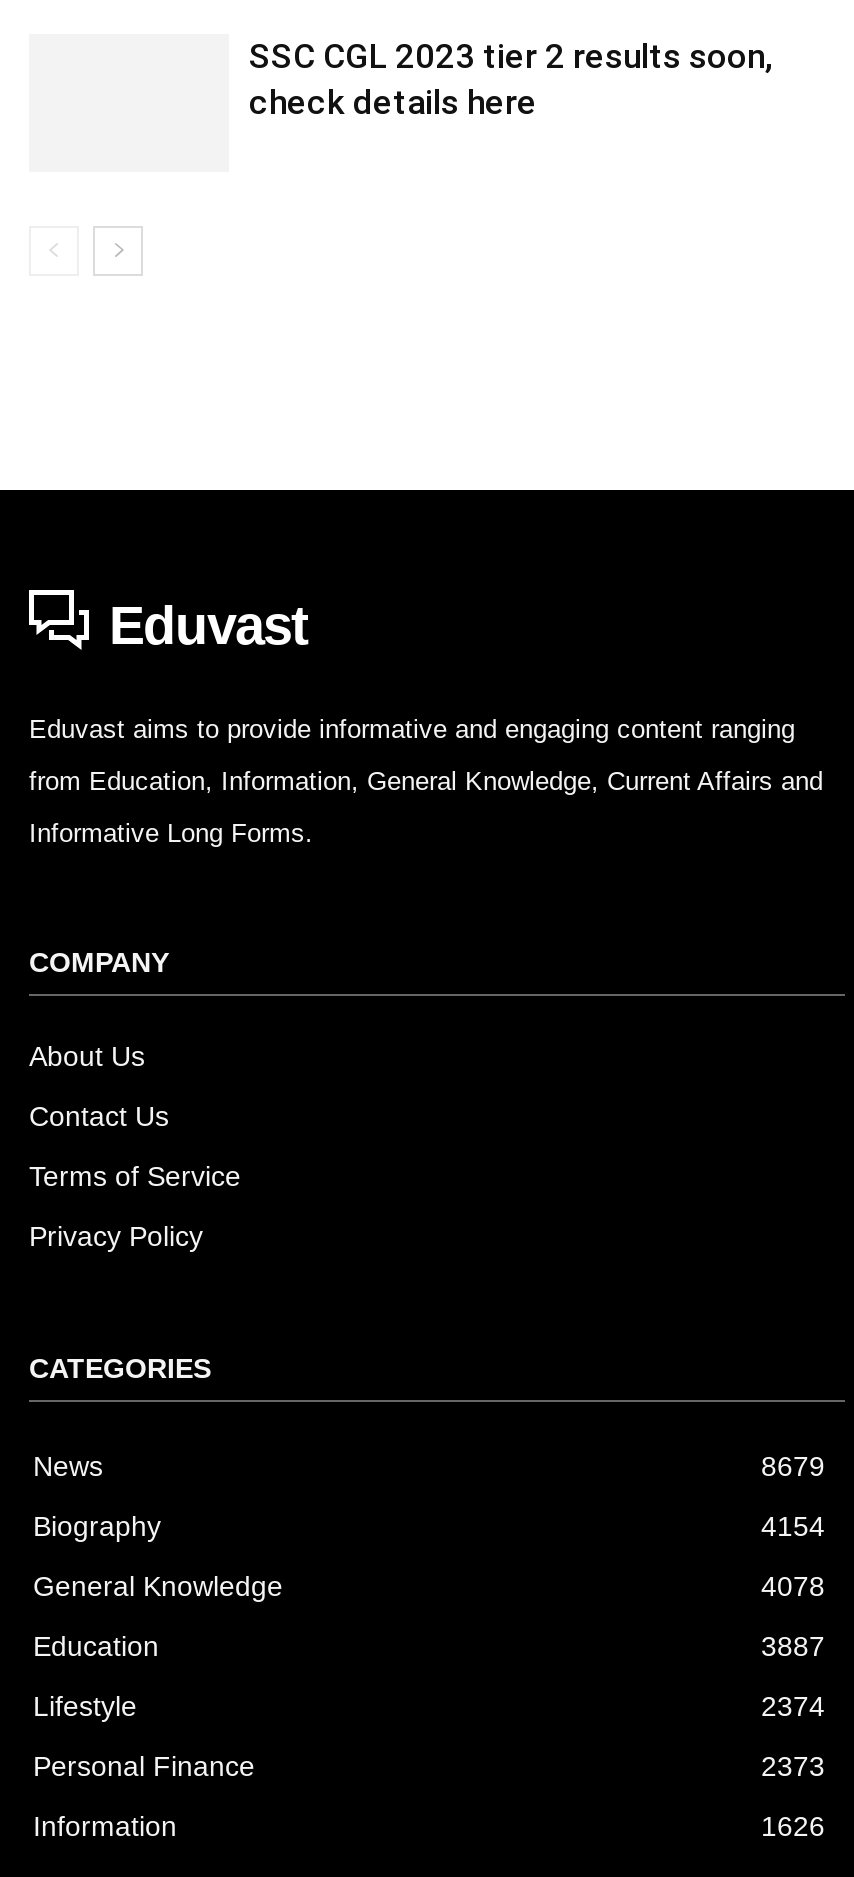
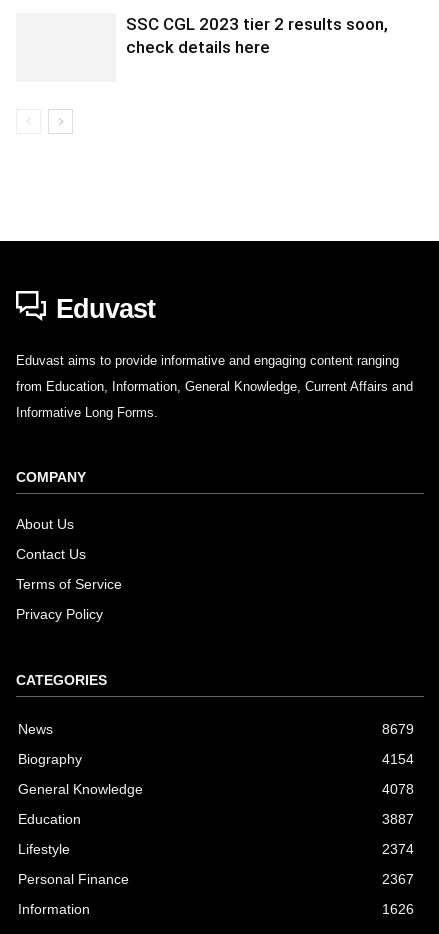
[761,1750,825,1782] 2373 -> [382,871,414,887] 2367

